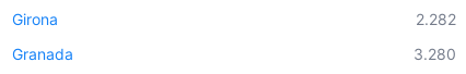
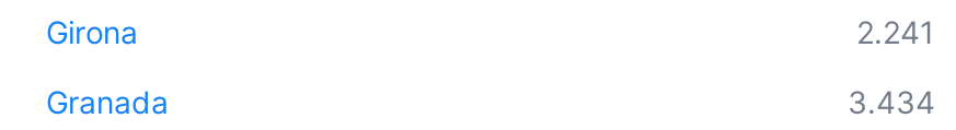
[416,9,456,28] 2.282 -> [856,12,935,49] 2.241
[413,44,456,63] 3.280 -> [848,82,935,119] 3.434

